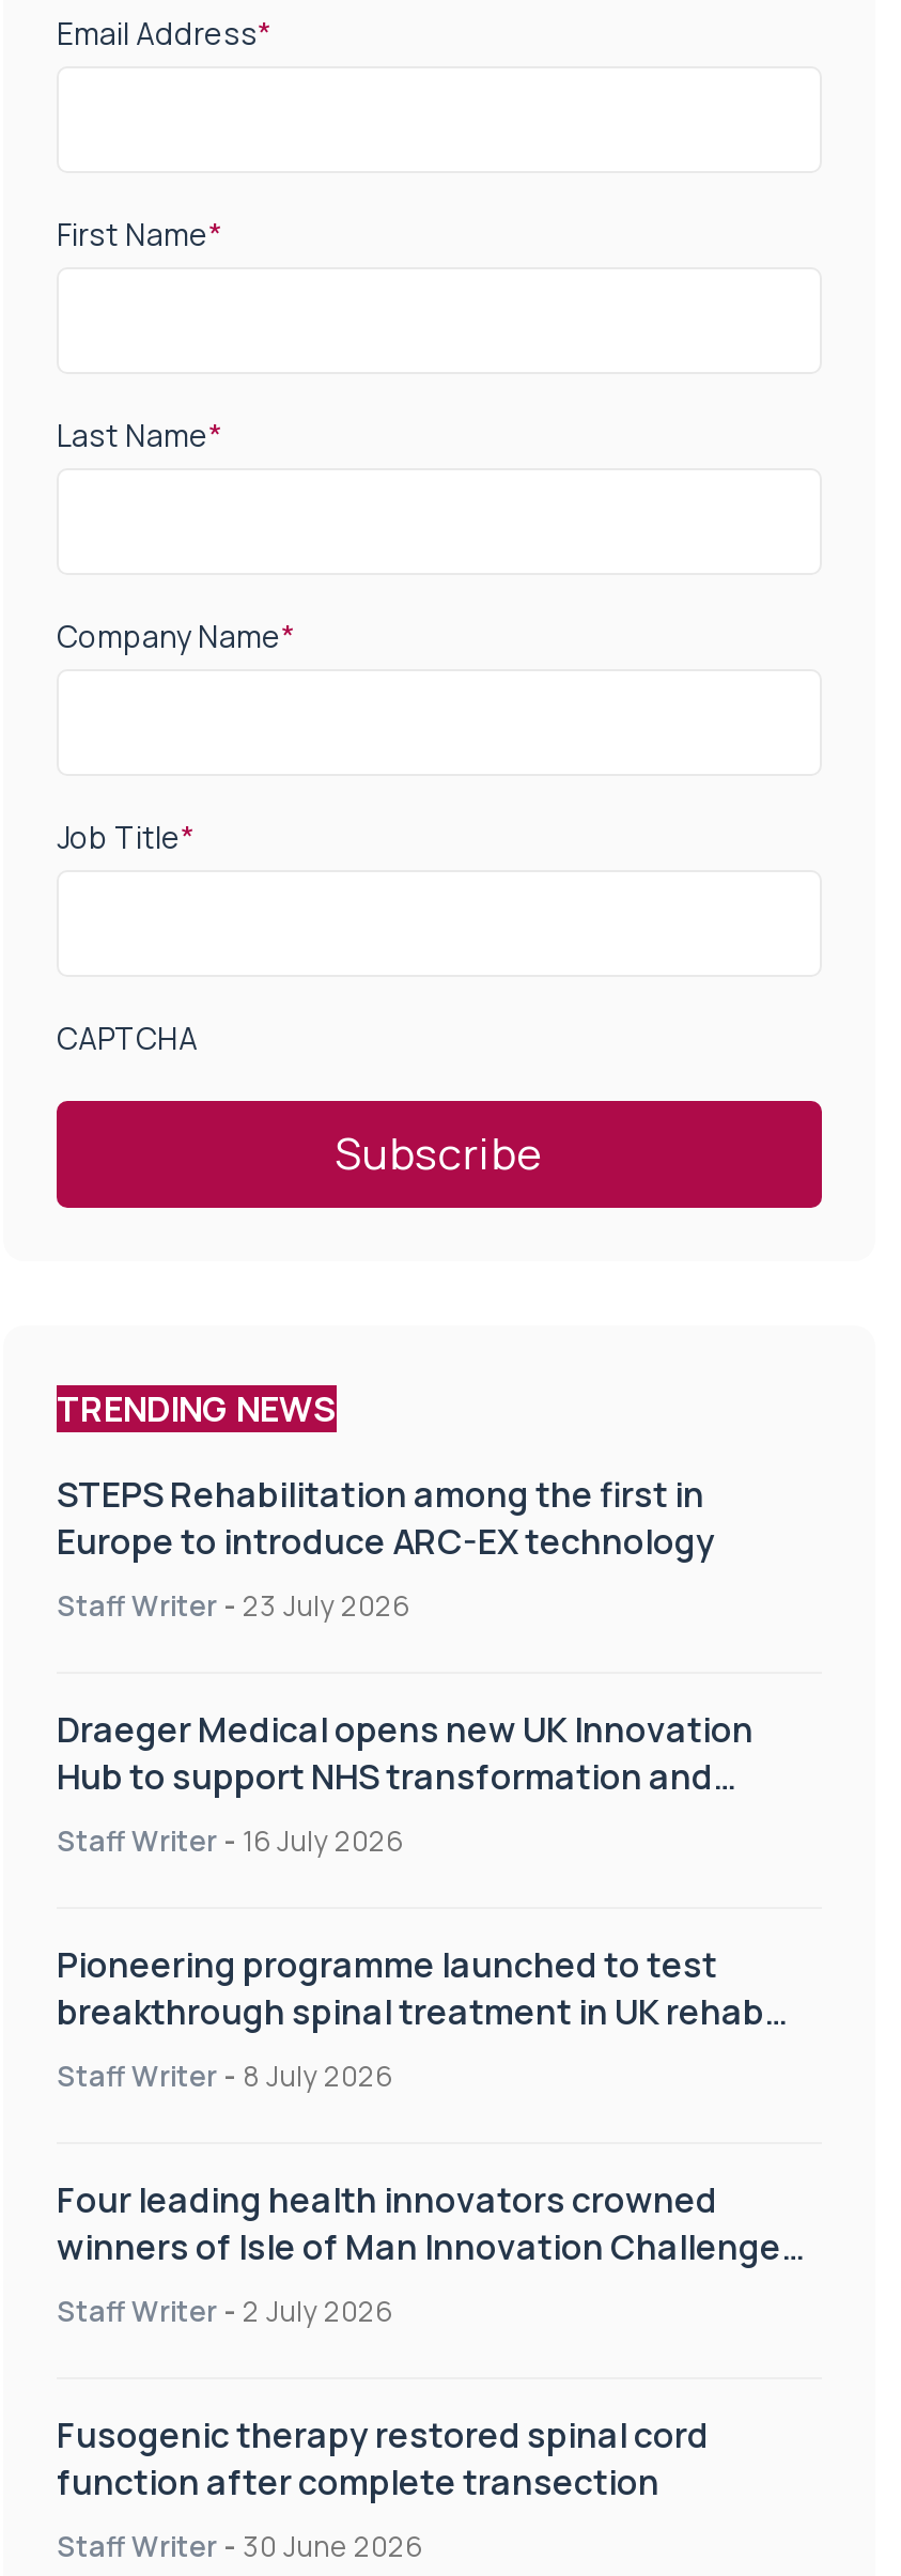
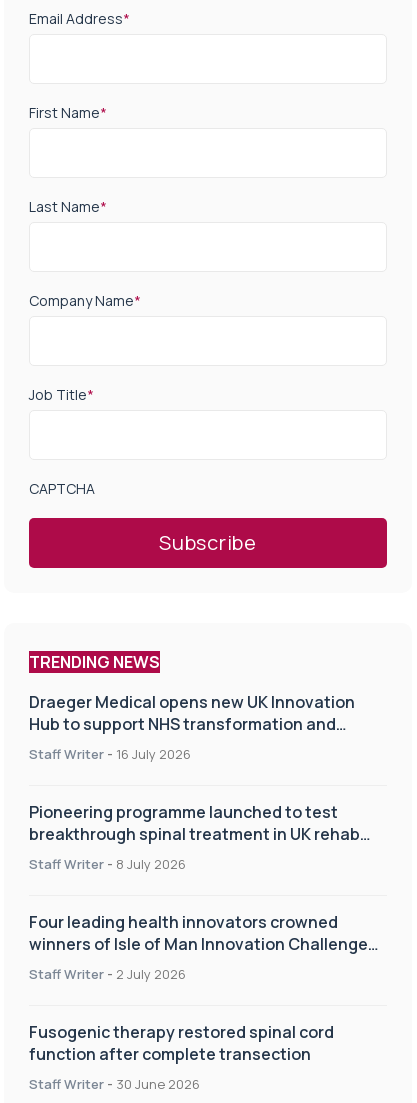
[57,1471,715,1625] STEPS Rehabilitation among the first in | Europe to introduce ARC-EX technology | Staff Writer - 23 July 2026 -> none

